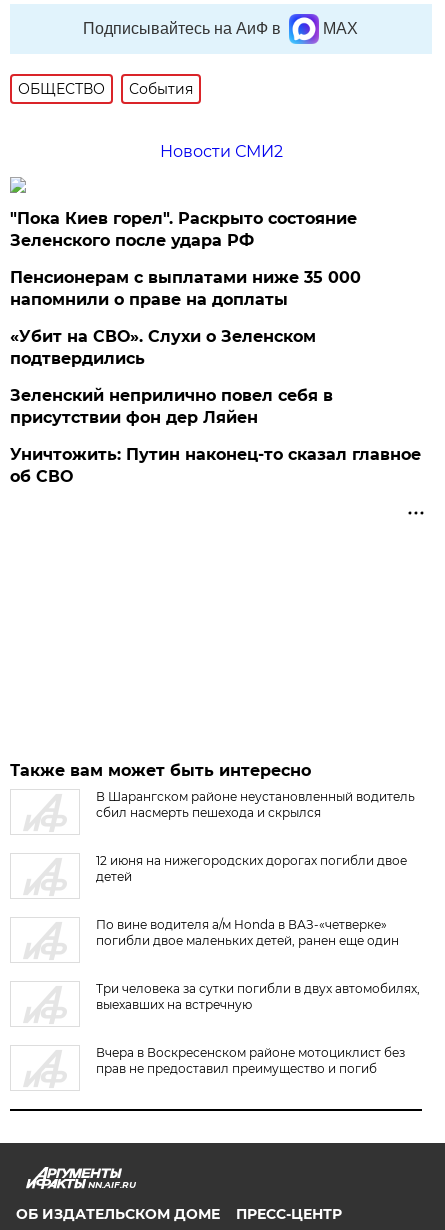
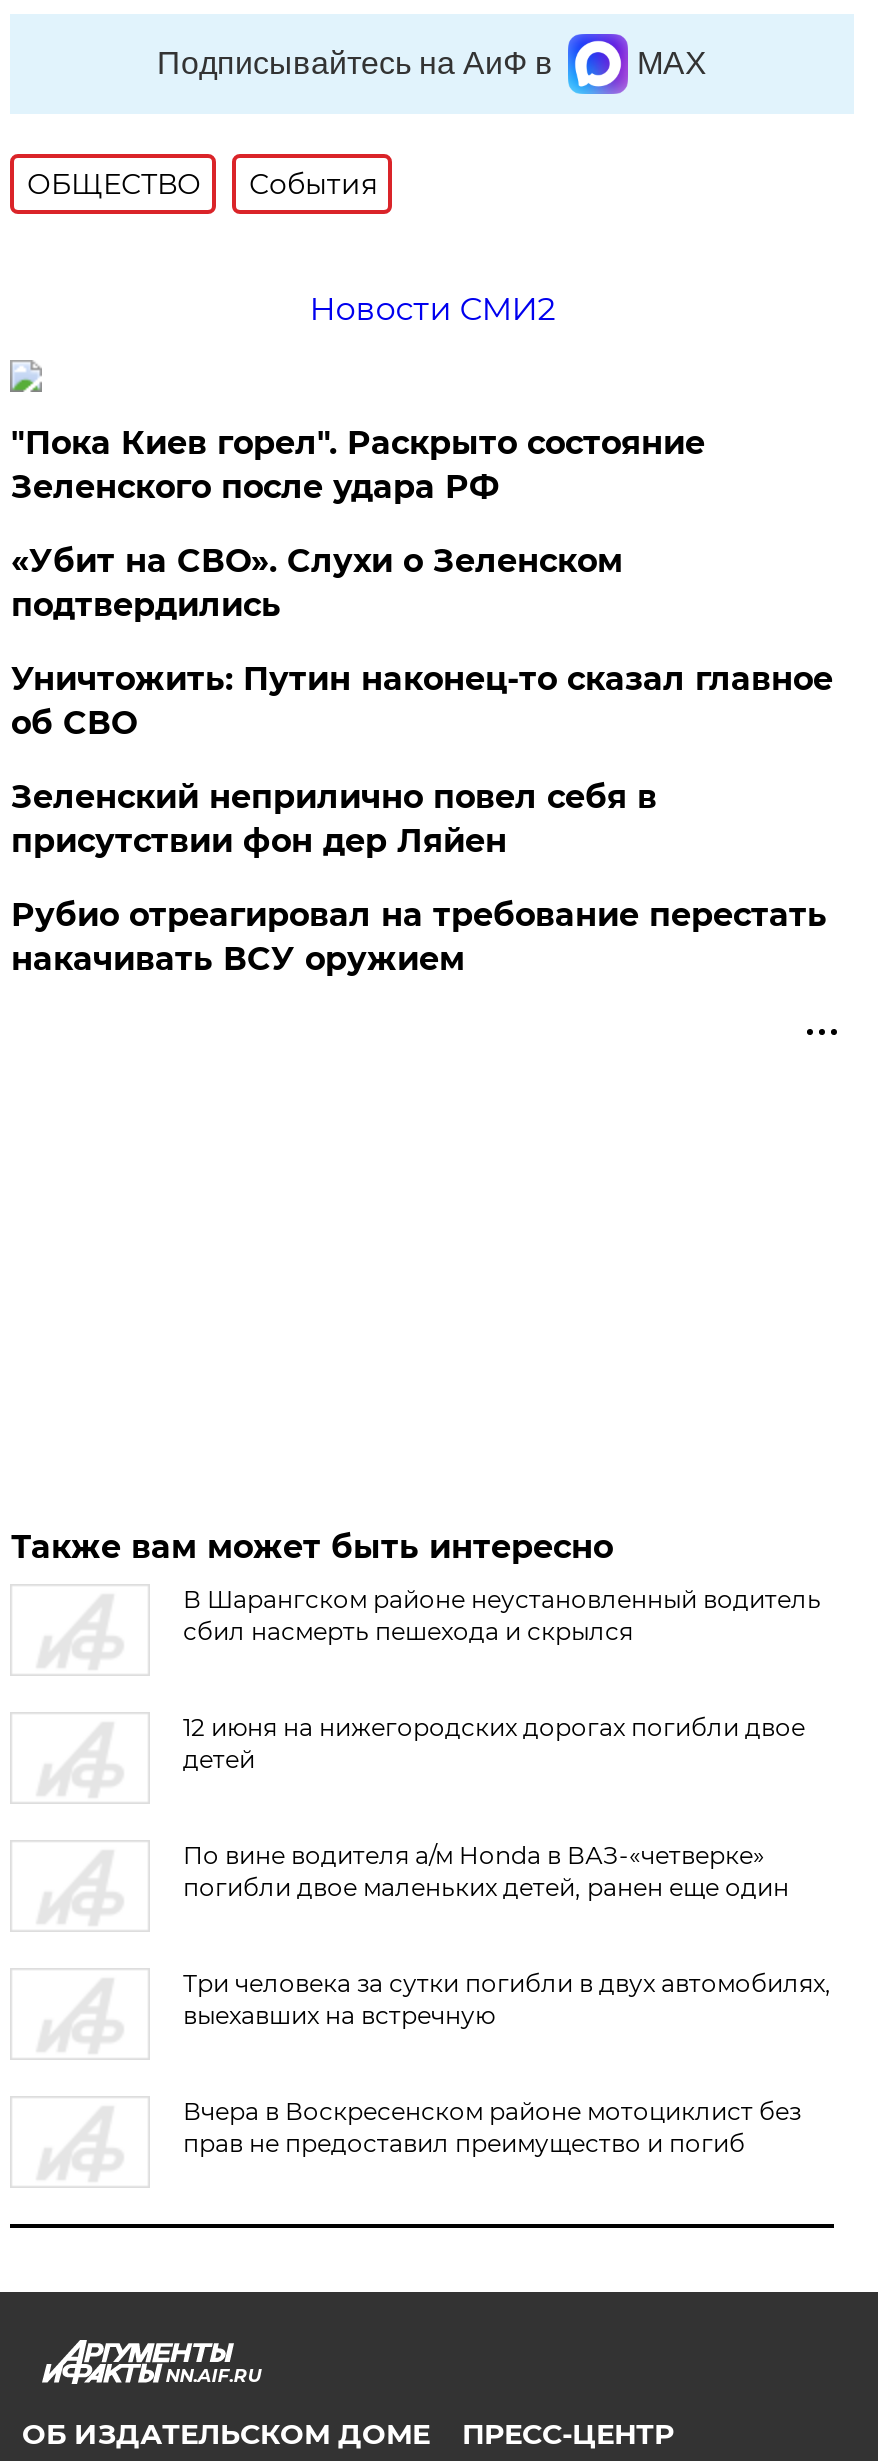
[10,268,361,309] Пенсионерам с выплатами ниже 35 000 | напомнили о праве на доплаты -> none
moved [10,327,316,368] -> [11,542,623,624]: «Убит на СВО». Слухи о Зеленском | подтвердились
none -> [11,896,827,978] Рубио отреагировал на требование перестать | накачивать ВСУ оружием
moved [10,445,421,486] -> [11,660,833,742]: Уничтожить: Путин наконец-то сказал главное | об СВО

